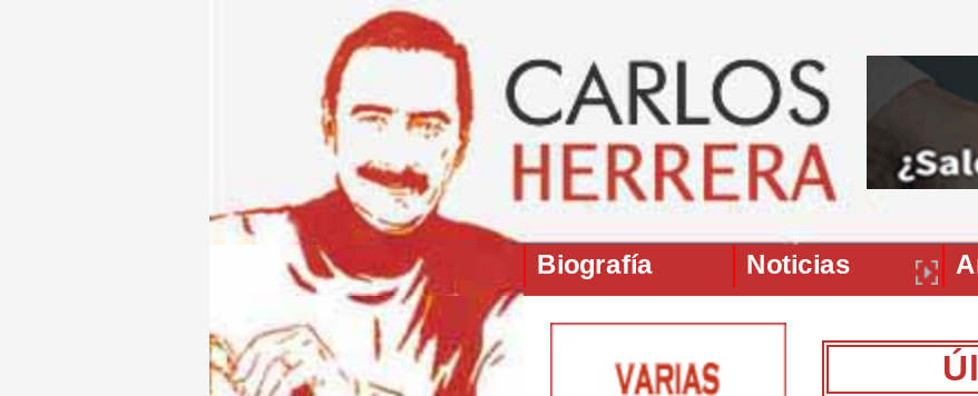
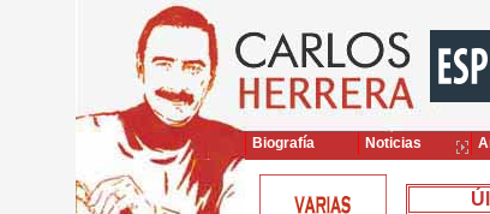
[867,60,971,189] [image] -> [430,31,486,102] [image]

